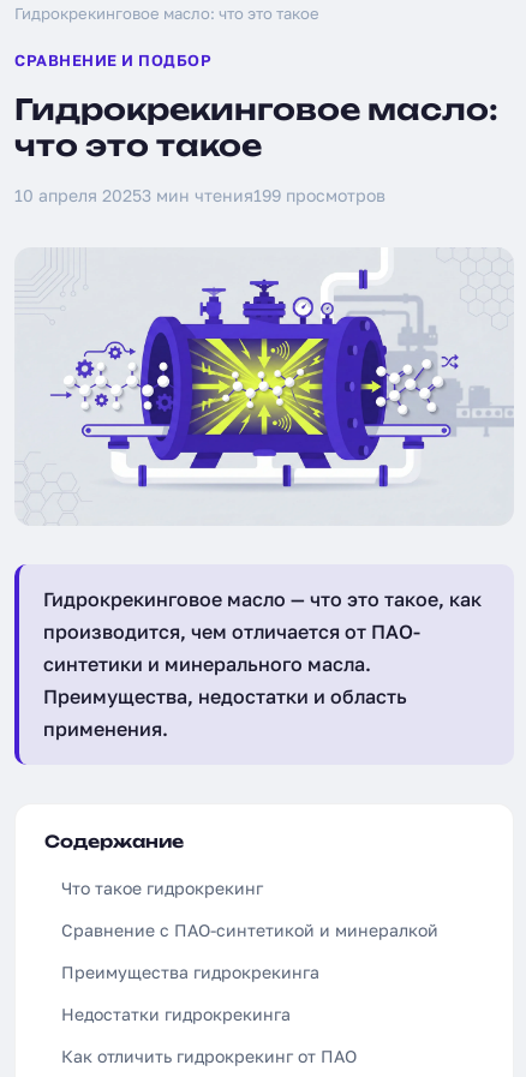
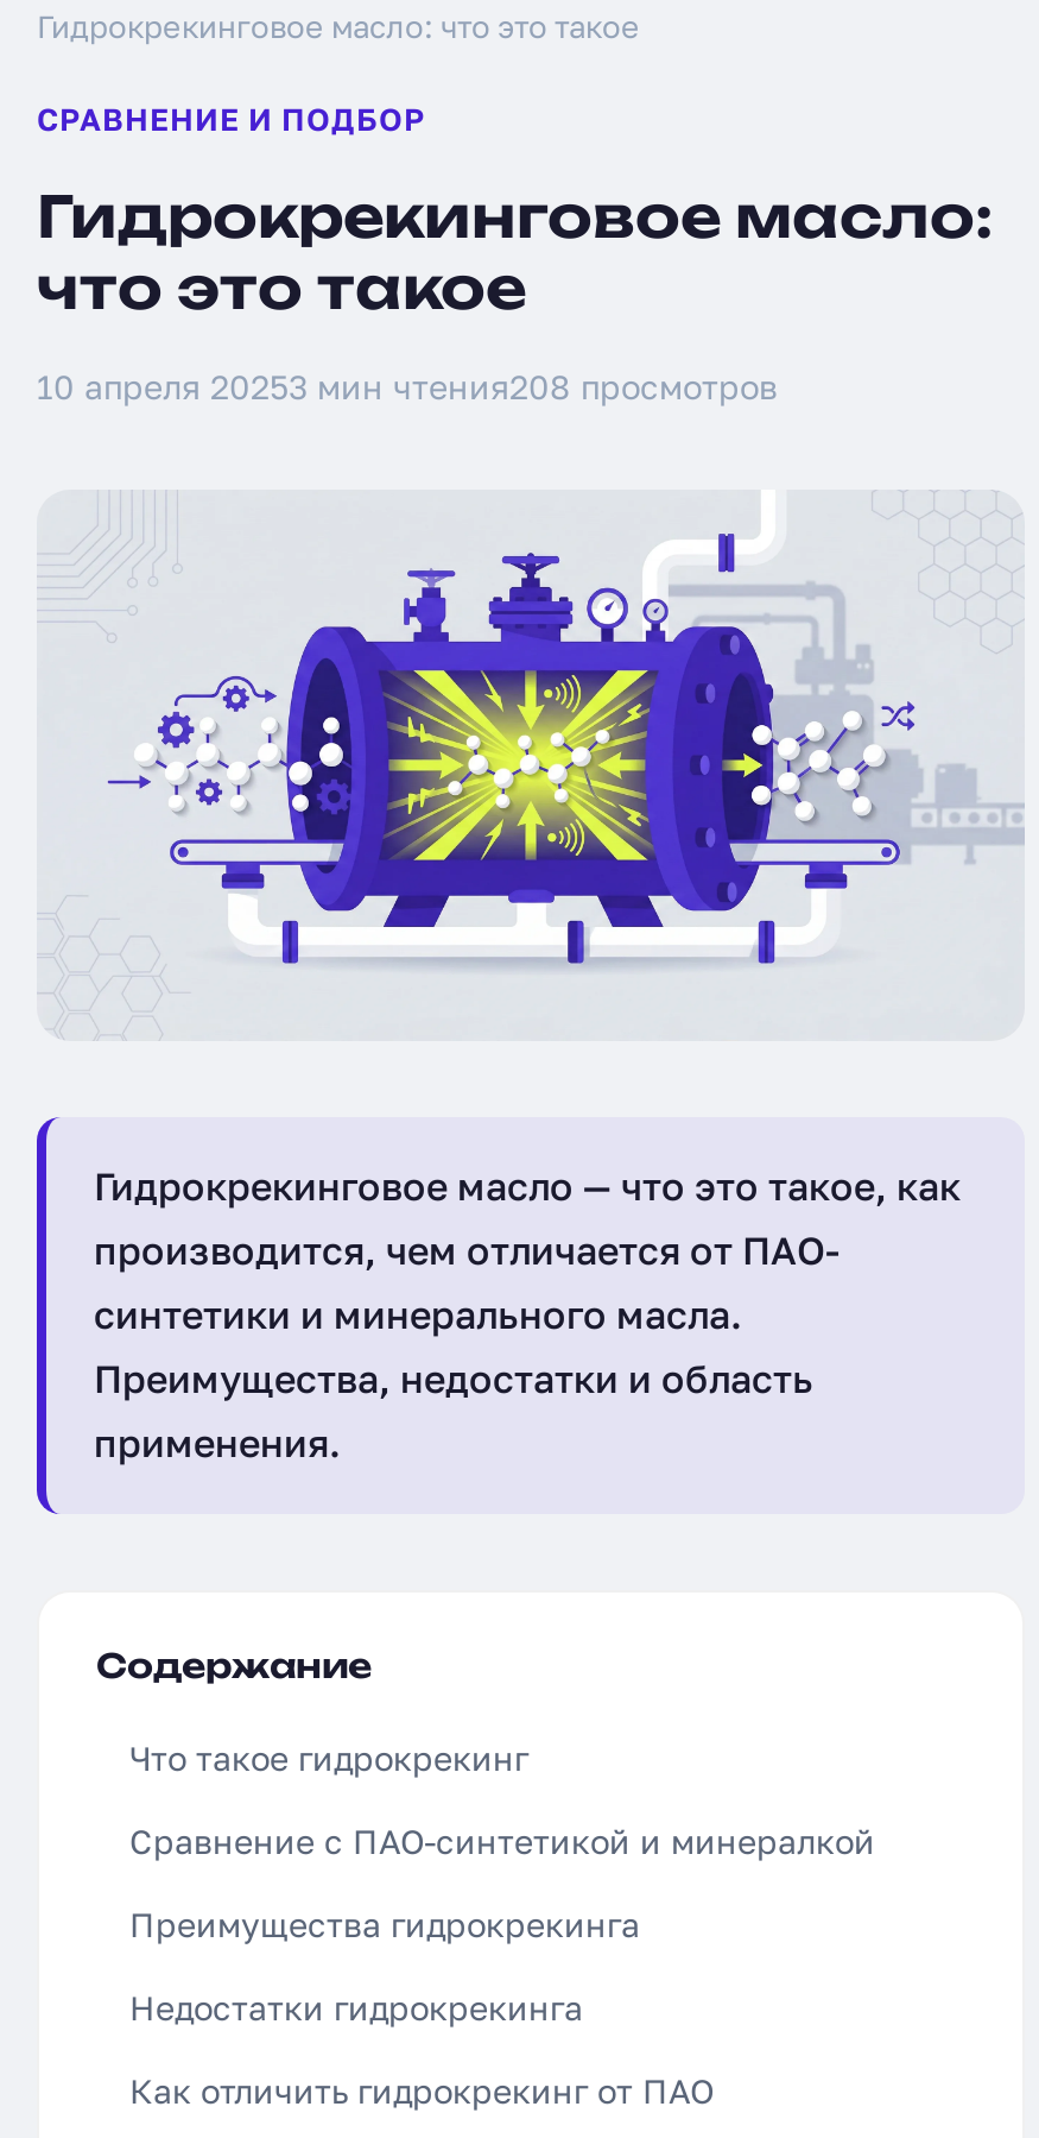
[14,185,385,205] 10 апреля 20253 мин чтения199 просмотров -> [37,366,778,406] 10 апреля 20253 мин чтения208 просмотров

